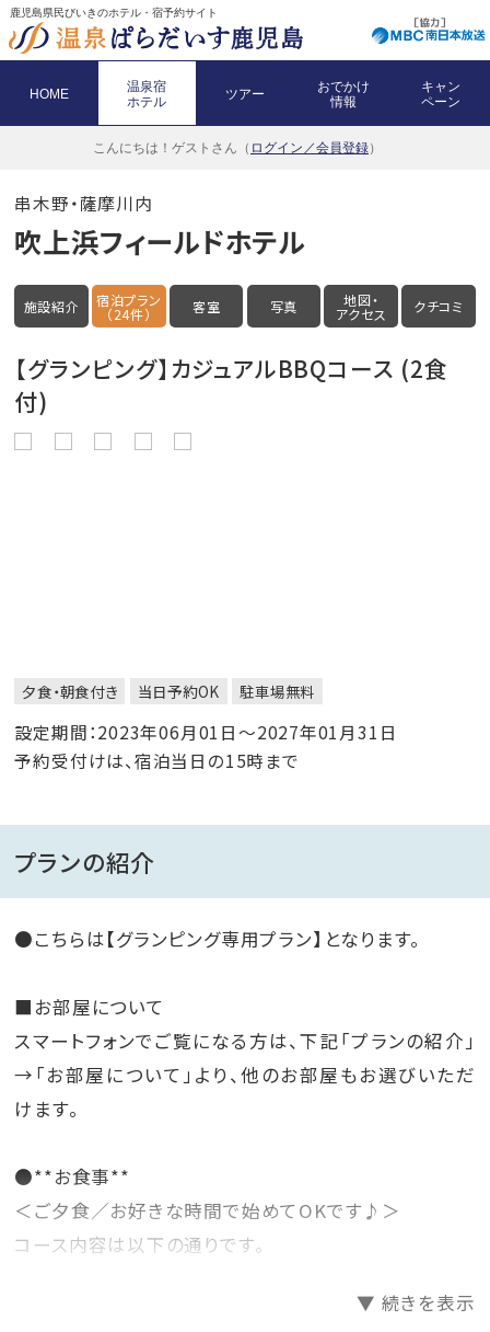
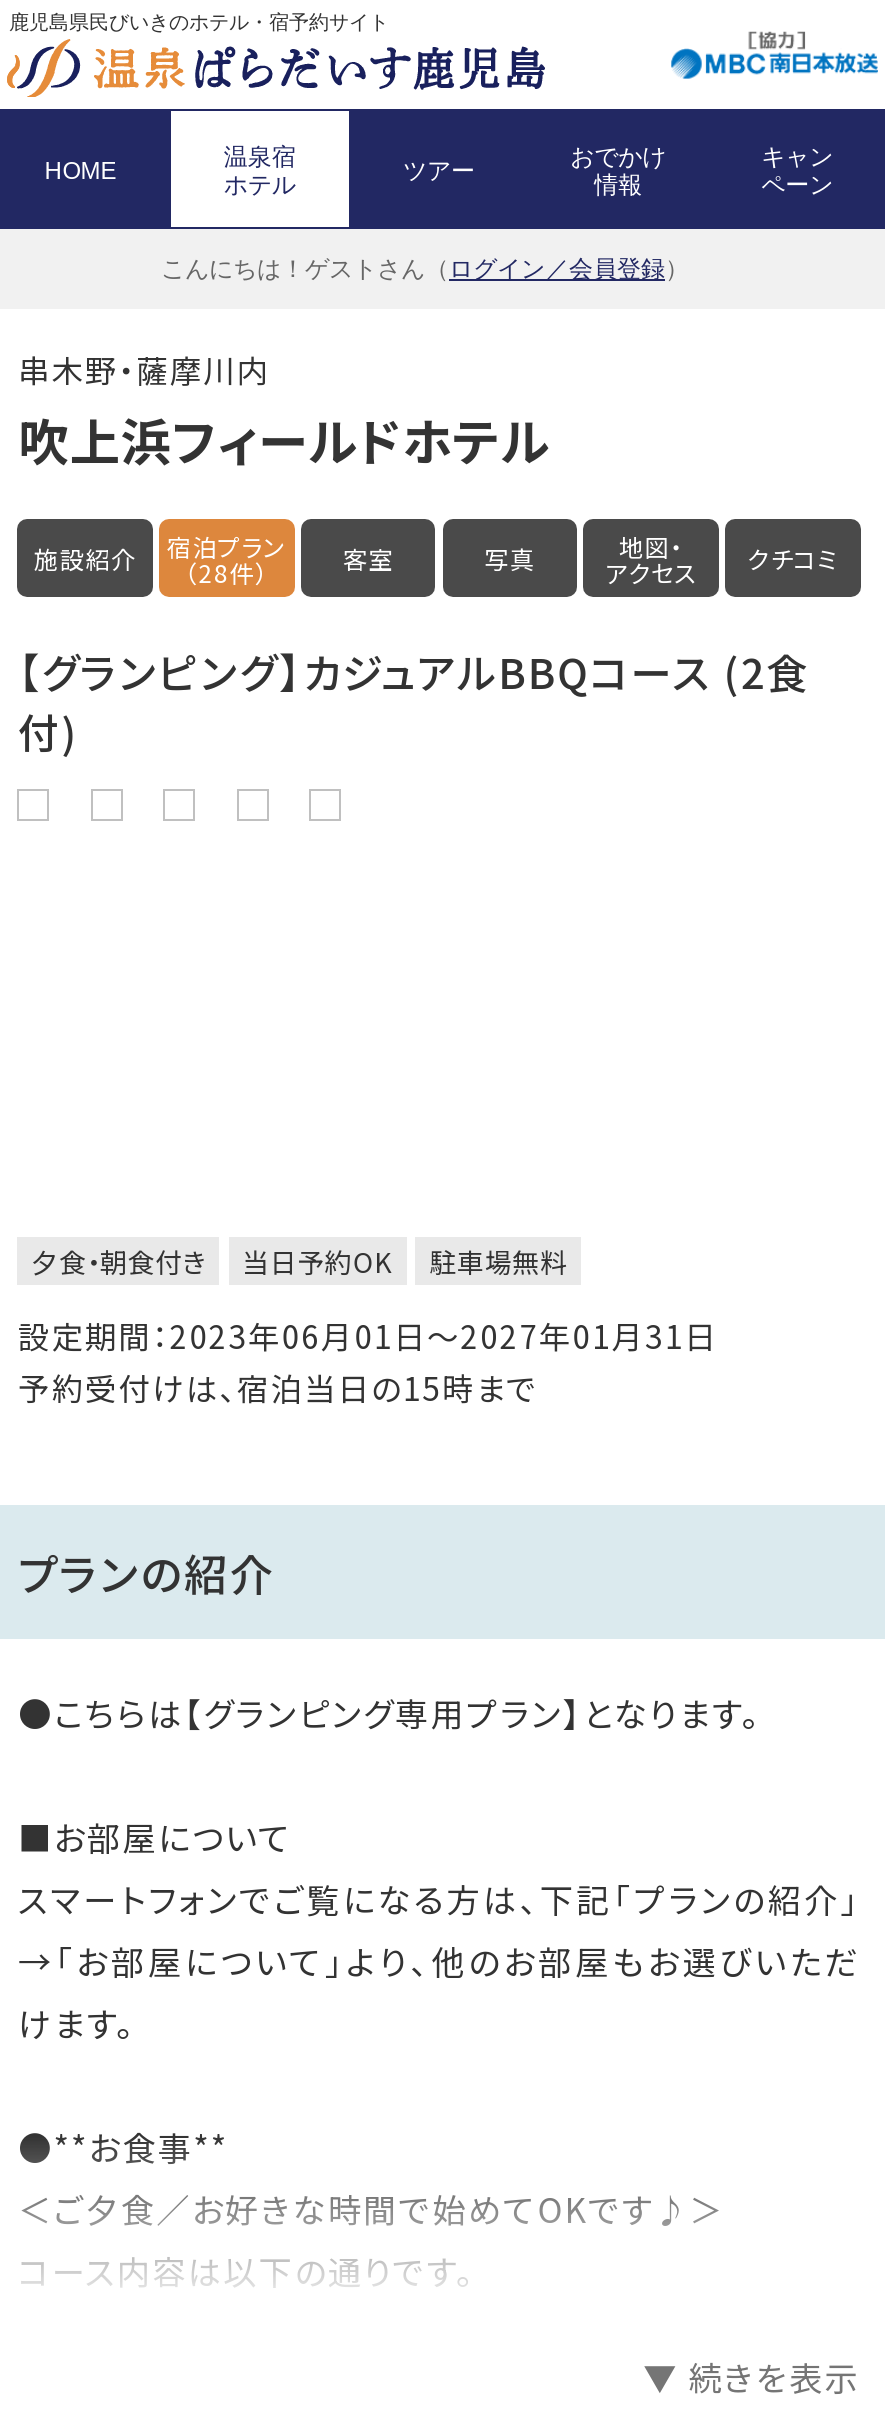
[24,290,220,323] 施設紹介 宿泊プラン （24件） 客室 -> [34,528,394,588] 施設紹介 宿泊プラン （28件） 客室

